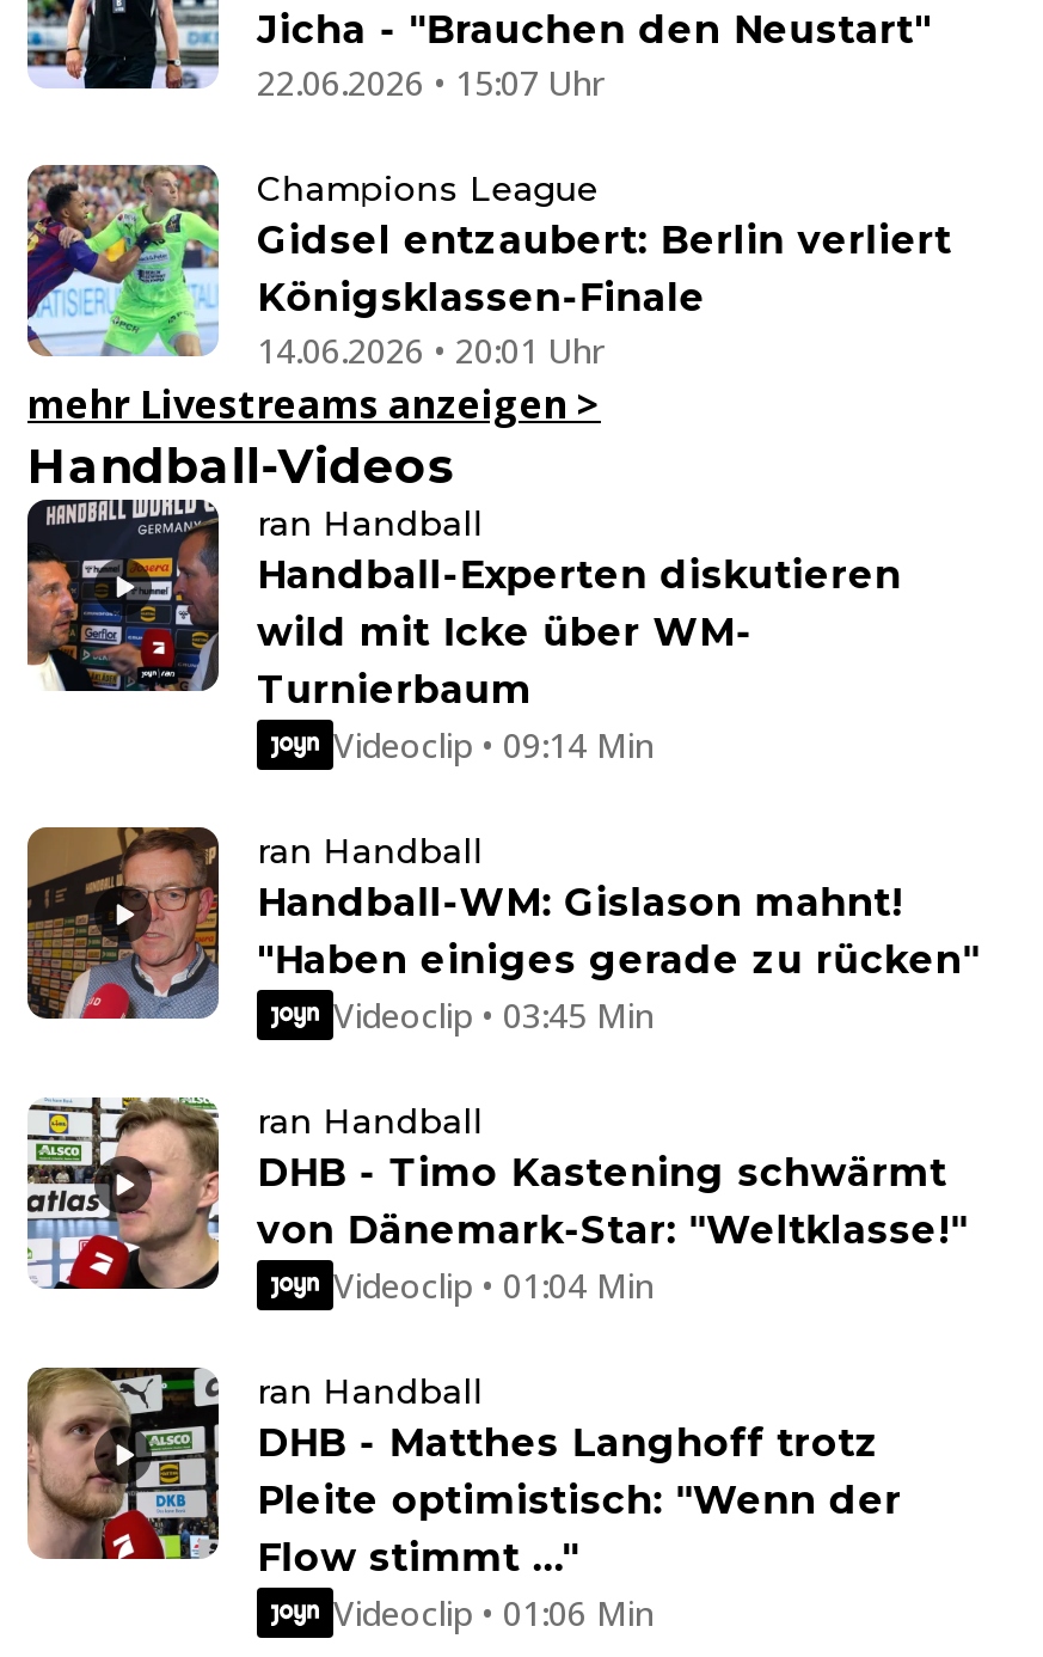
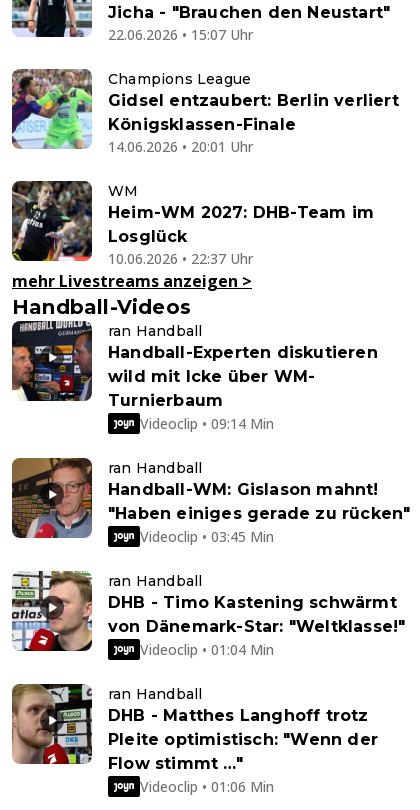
none -> [12,180,374,268] [image] | WM | Heim-WM 2027: DHB-Team im | Losglück | 10.06.2026 • 22:37 Uhr

